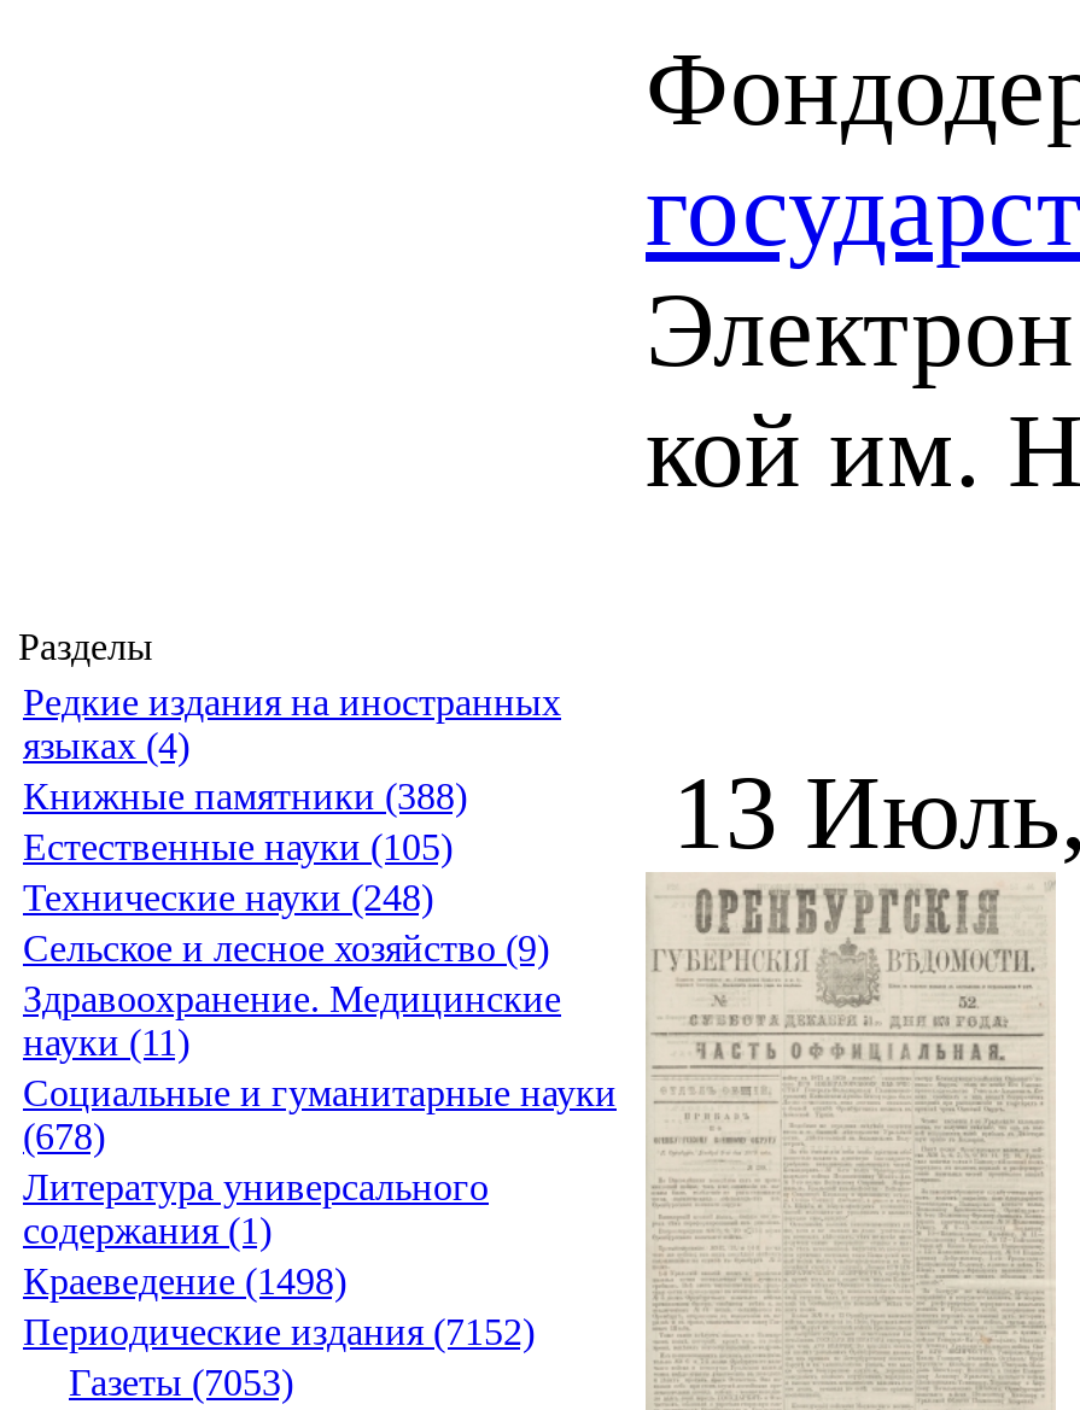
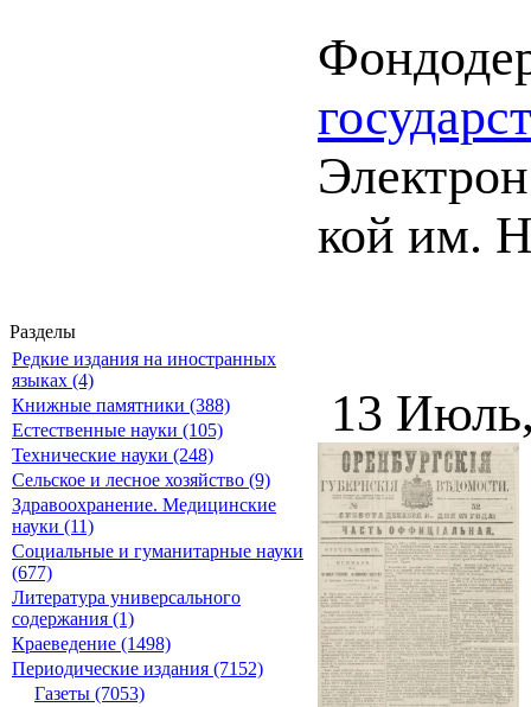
[23,1116,105,1157] (678) -> [12,562,52,582] (677)

